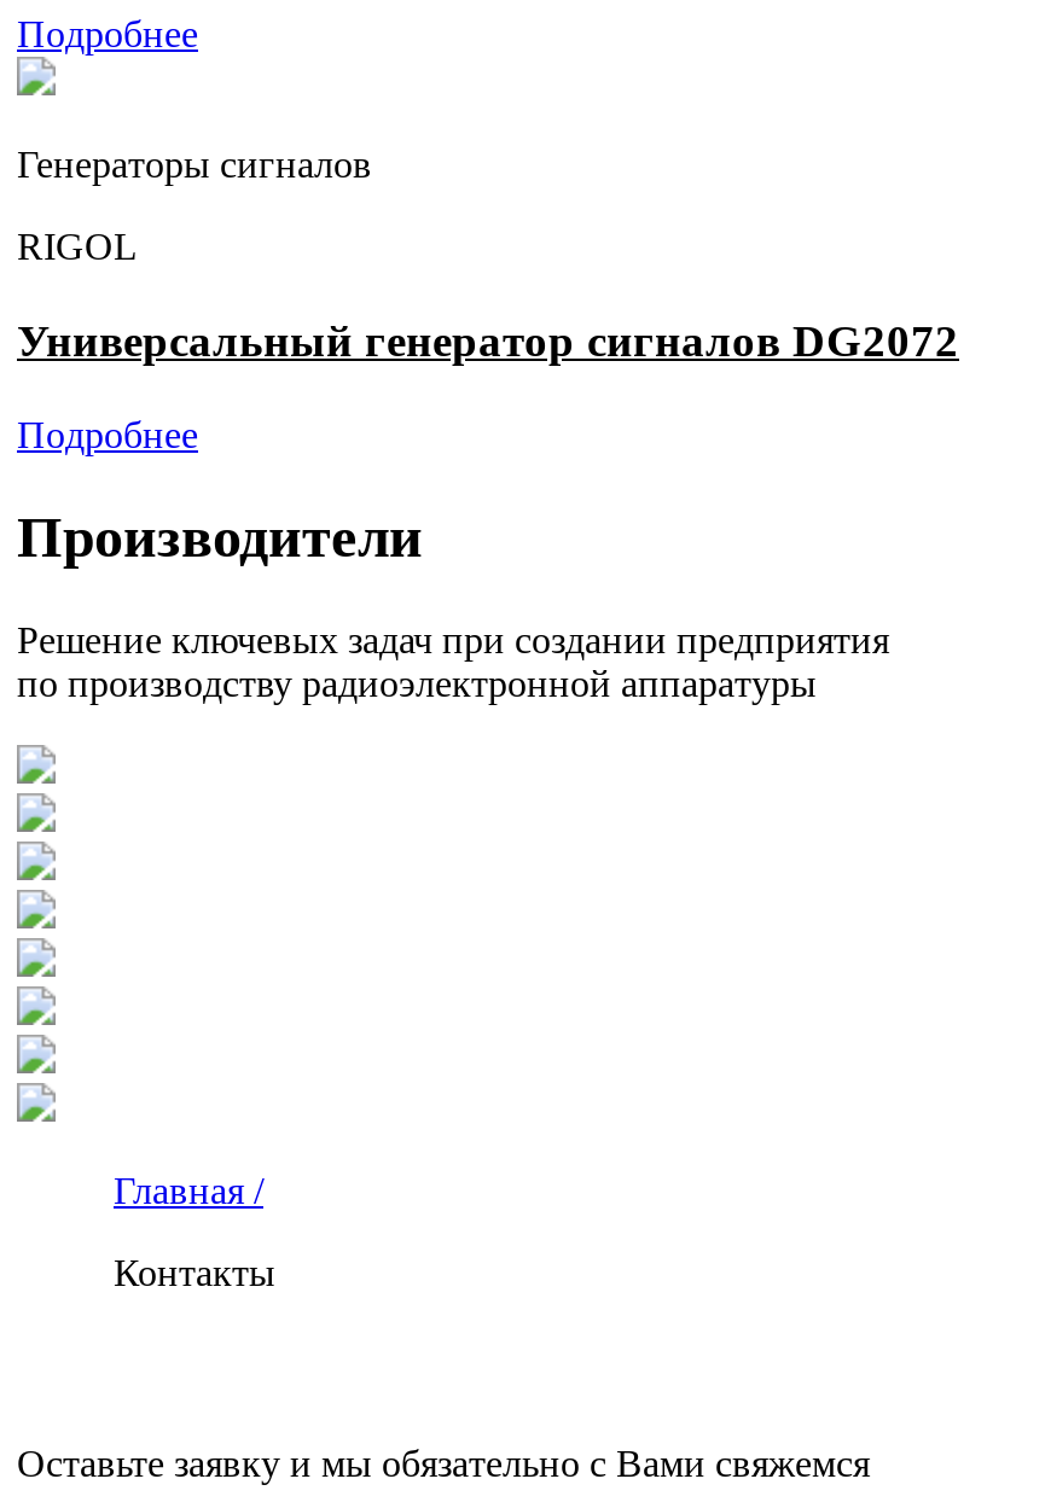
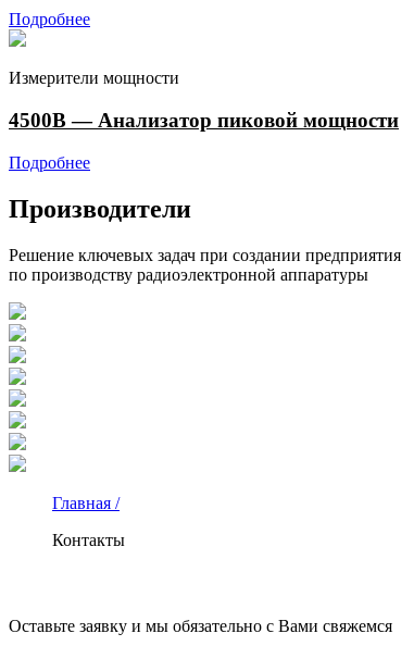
[17,145,959,366] Генераторы сигналов | RIGOL | Универсальный генератор сигналов DG2072 -> [9,69,399,132] Измерители мощности | 4500B — Анализатор пиковой мощности

